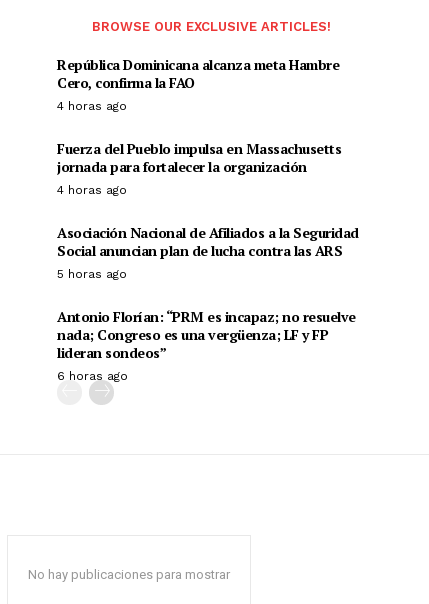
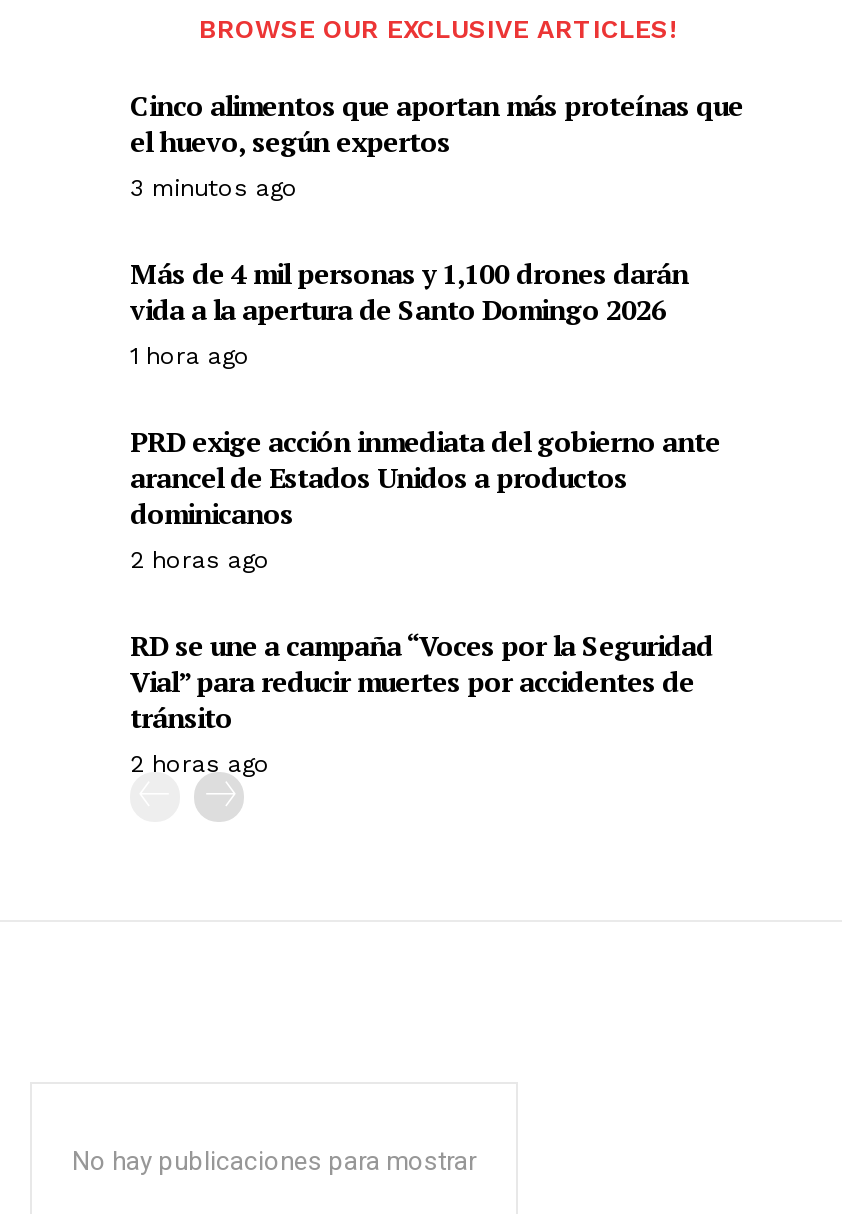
[57,55,339,113] República Dominicana alcanza meta Hambre | Cero, confirma la FAO | 4 horas ago -> [130,86,743,202] Cinco alimentos que aportan más proteínas que | el huevo, según expertos | 3 minutos ago
[57,139,341,197] Fuerza del Pueblo impulsa en Massachusetts | jornada para fortalecer la organización | 4 horas ago -> [130,254,688,370] Más de 4 mil personas y 1,100 drones darán | vida a la apertura de Santo Domingo 2026 | 1 hora ago
[57,223,358,281] Asociación Nacional de Afiliados a la Seguridad | Social anuncian plan de lucha contra las ARS | 5 horas ago -> [130,422,720,574] PRD exige acción inmediata del gobierno ante | arancel de Estados Unidos a productos | dominicanos | 2 horas ago
[57,307,355,383] Antonio Florían: “PRM es incapaz; no resuelve | nada; Congreso es una vergüenza; LF y FP | lideran sondeos” | 6 horas ago -> [130,626,713,778] RD se une a campaña “Voces por la Seguridad | Vial” para reducir muertes por accidentes de | tránsito | 2 horas ago

